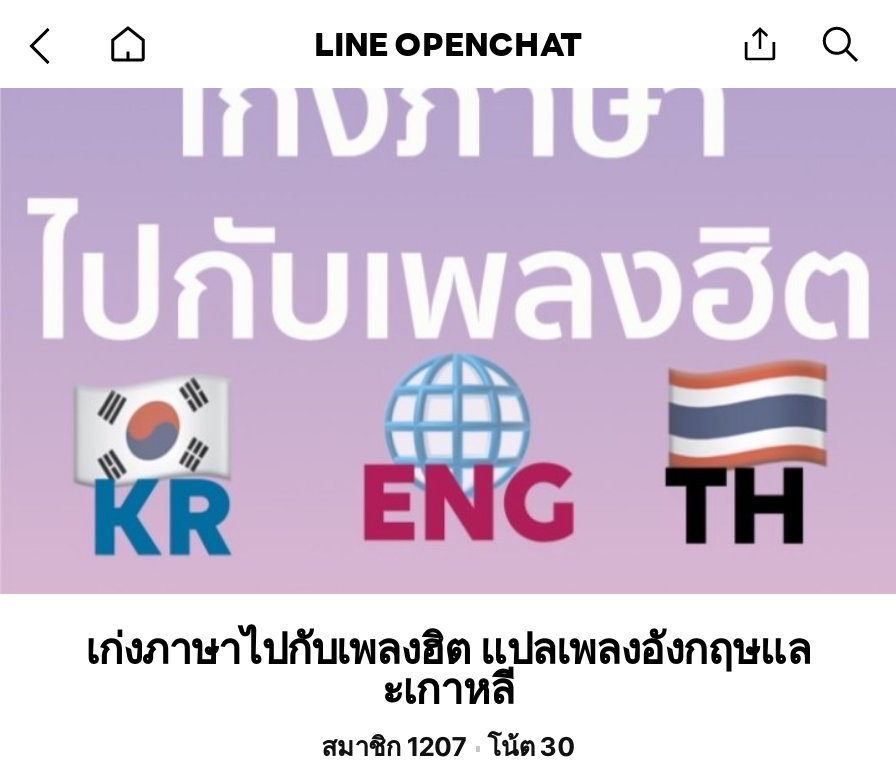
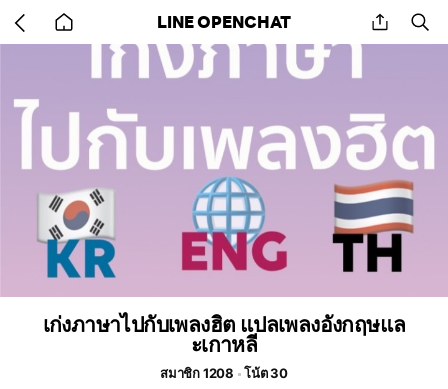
[321,730,575,762] สมาชิก 1207 โน้ต 30 -> [160,365,288,381] สมาชิก 1208 โน้ต 30

